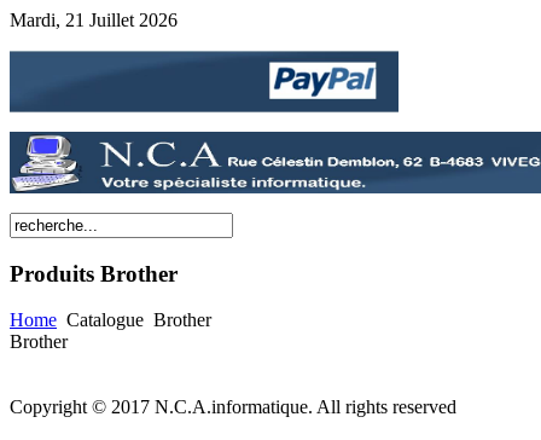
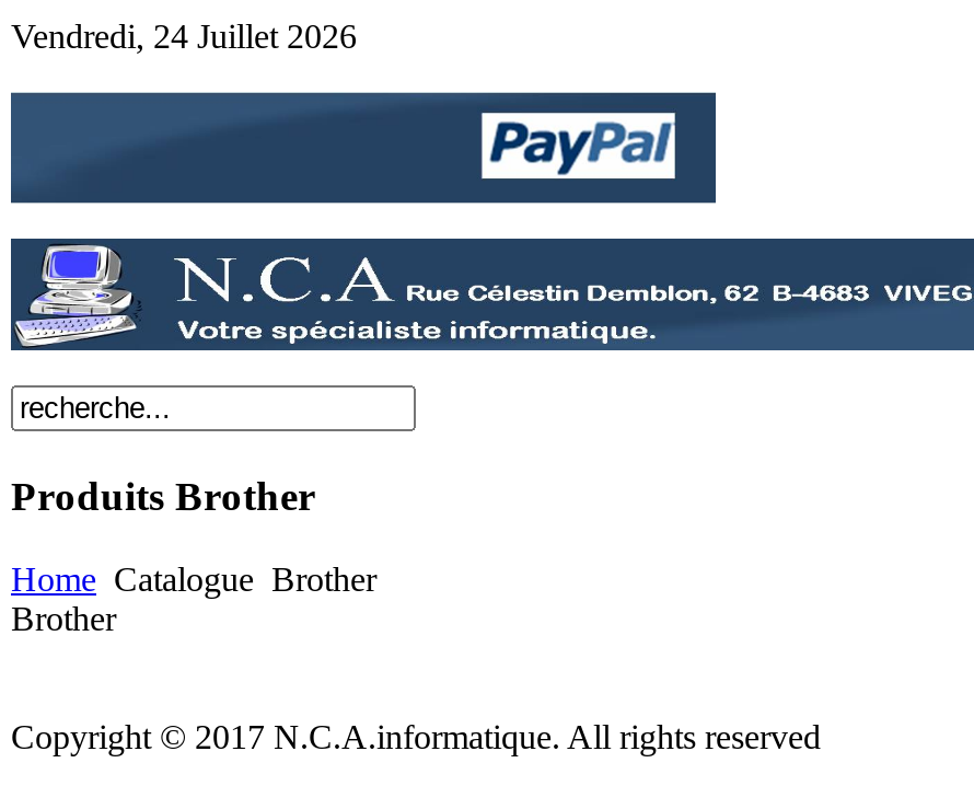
[10,10,178,30] Mardi, 21 Juillet 2026 -> [11,18,357,55] Vendredi, 24 Juillet 2026

